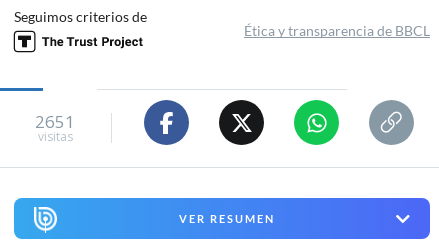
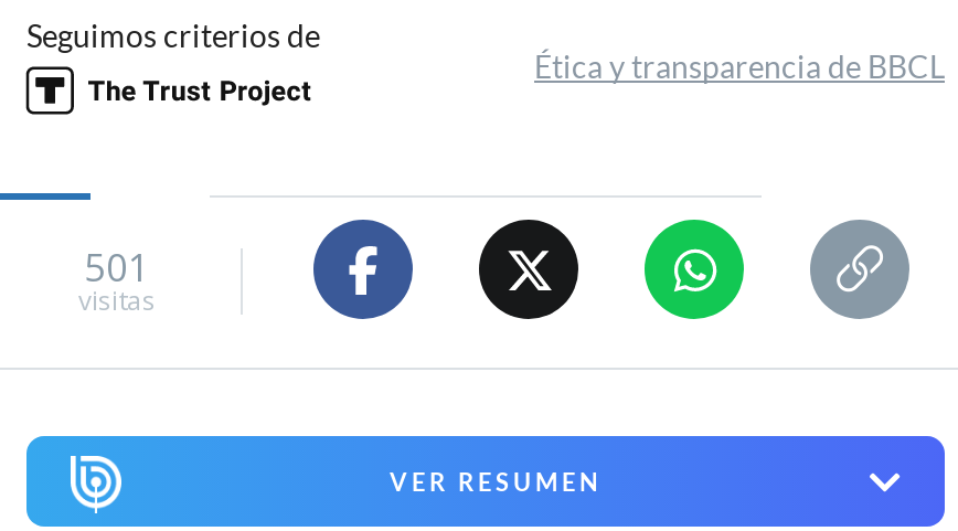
[35,110,75,133] 2651 -> [84,242,150,293] 501

